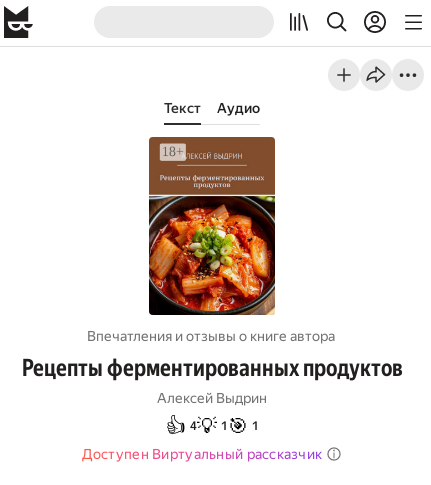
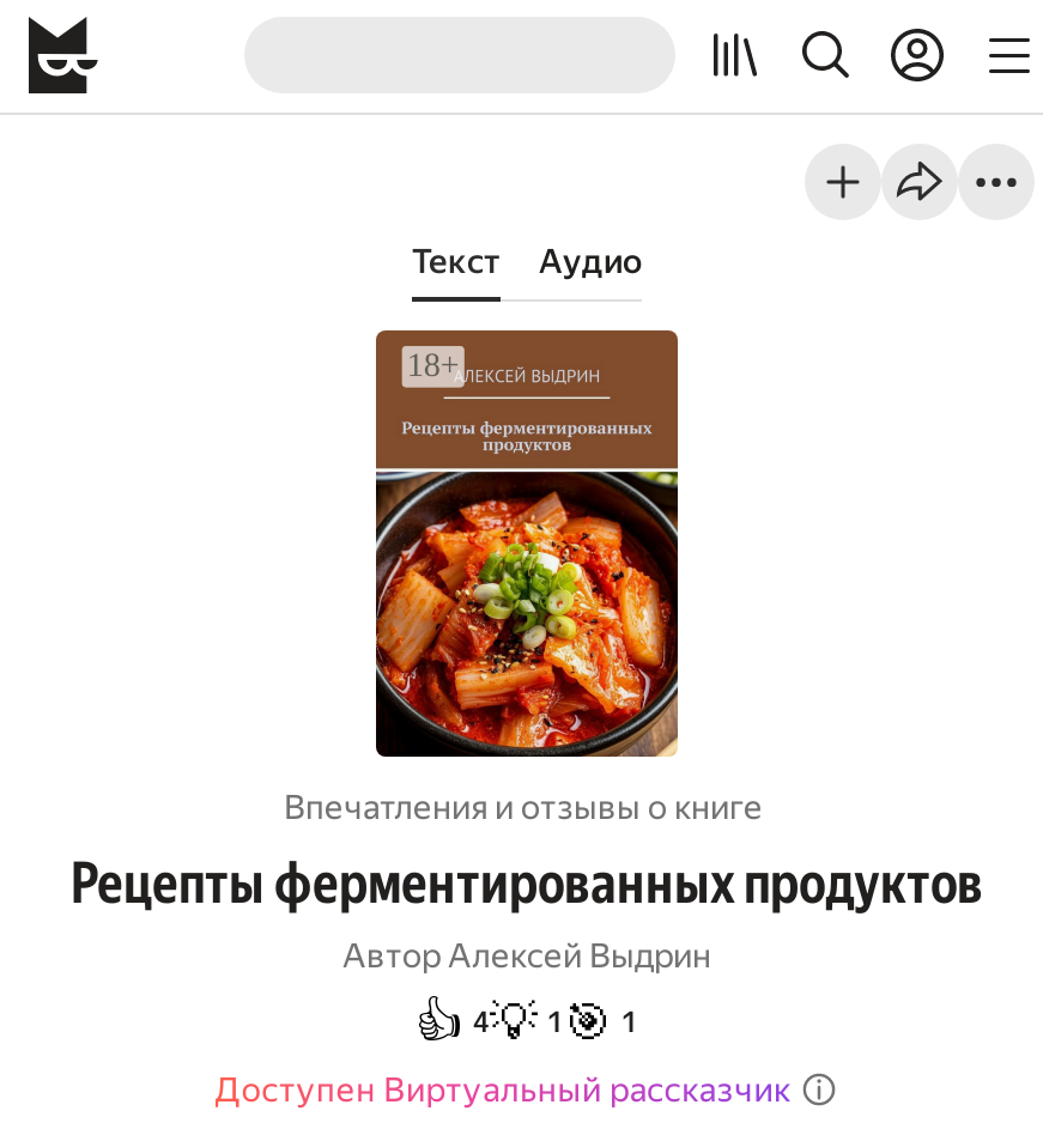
[86,328,334,344] Впечатления и отзывы о книге автора -> [284,788,763,826] Впечатления и отзывы о книге
[157,390,267,406] Алексей Выдрин -> [342,936,711,975] Автор Алексей Выдрин

